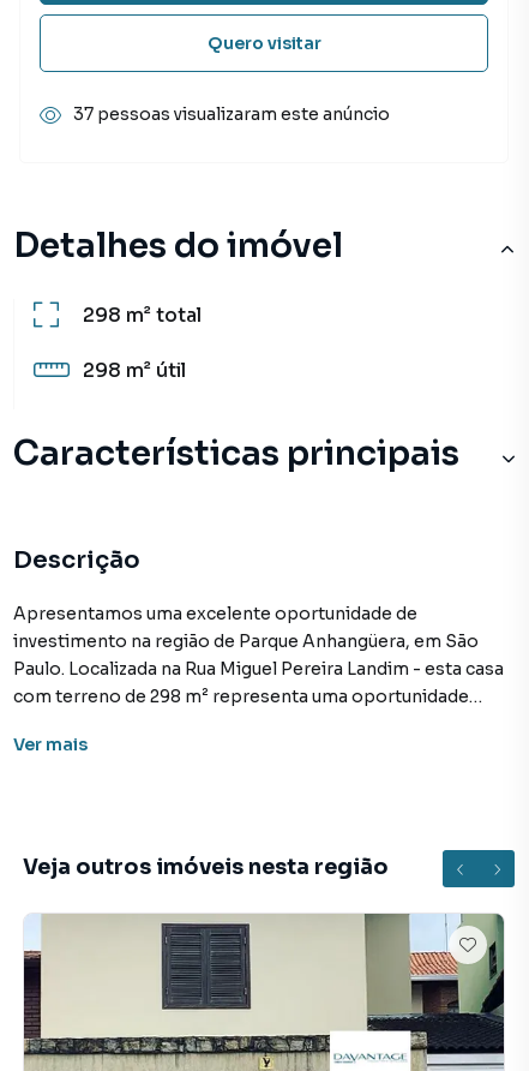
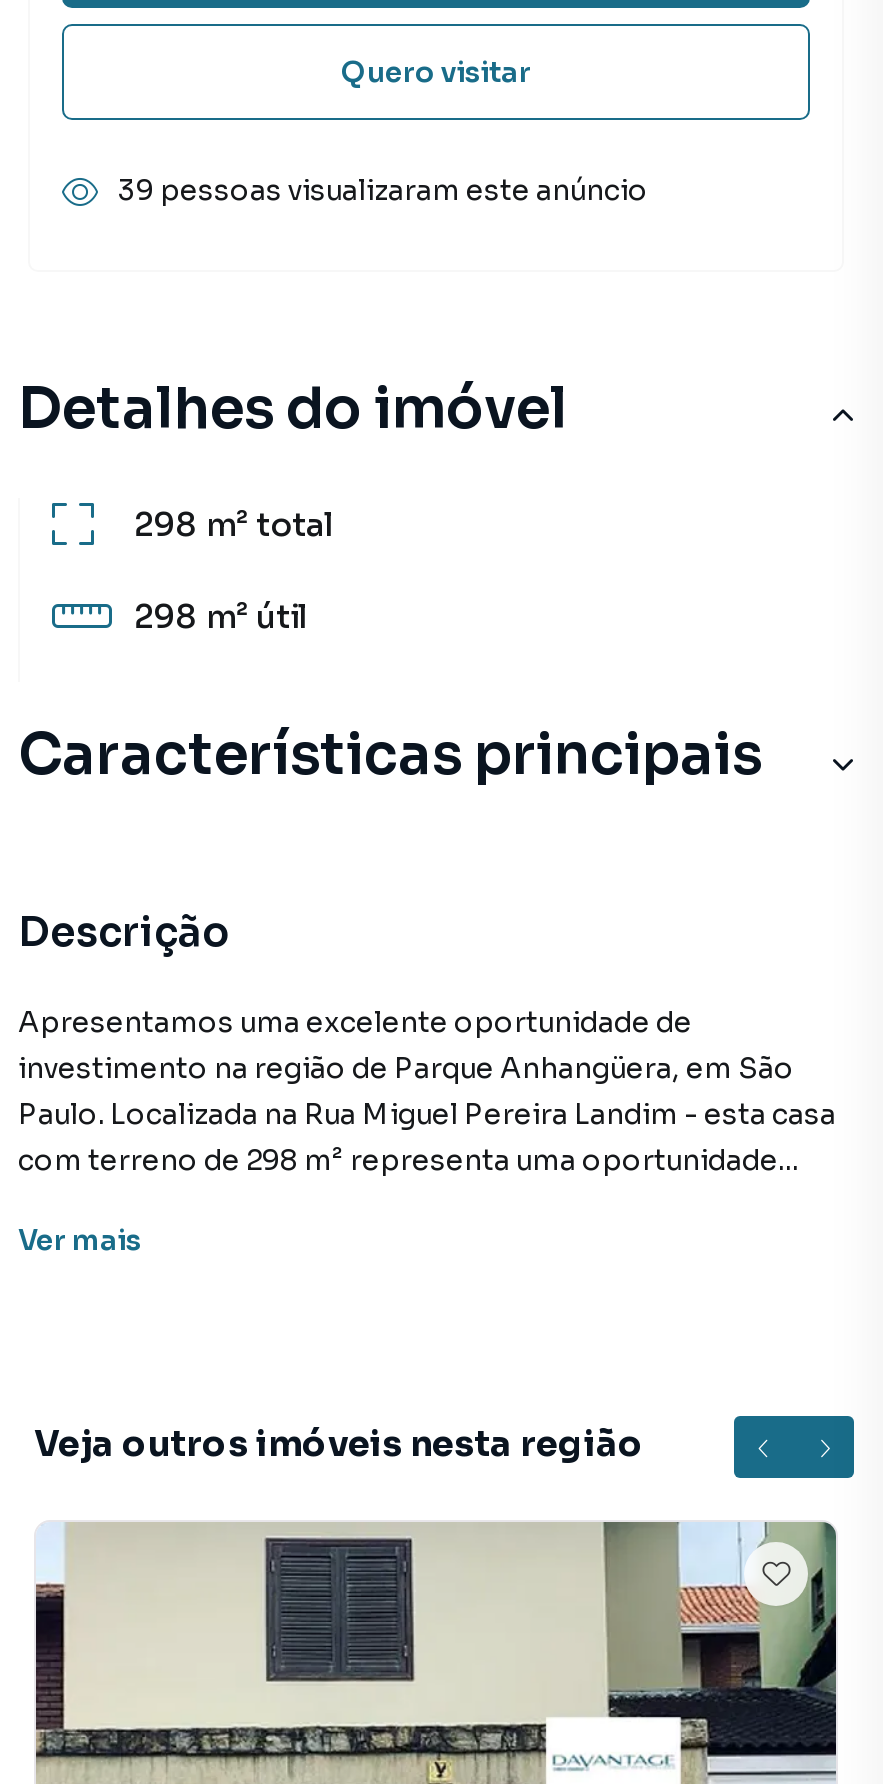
[73,103,390,125] 37 pessoas visualizaram este anúncio -> [118,172,648,208] 39 pessoas visualizaram este anúncio

